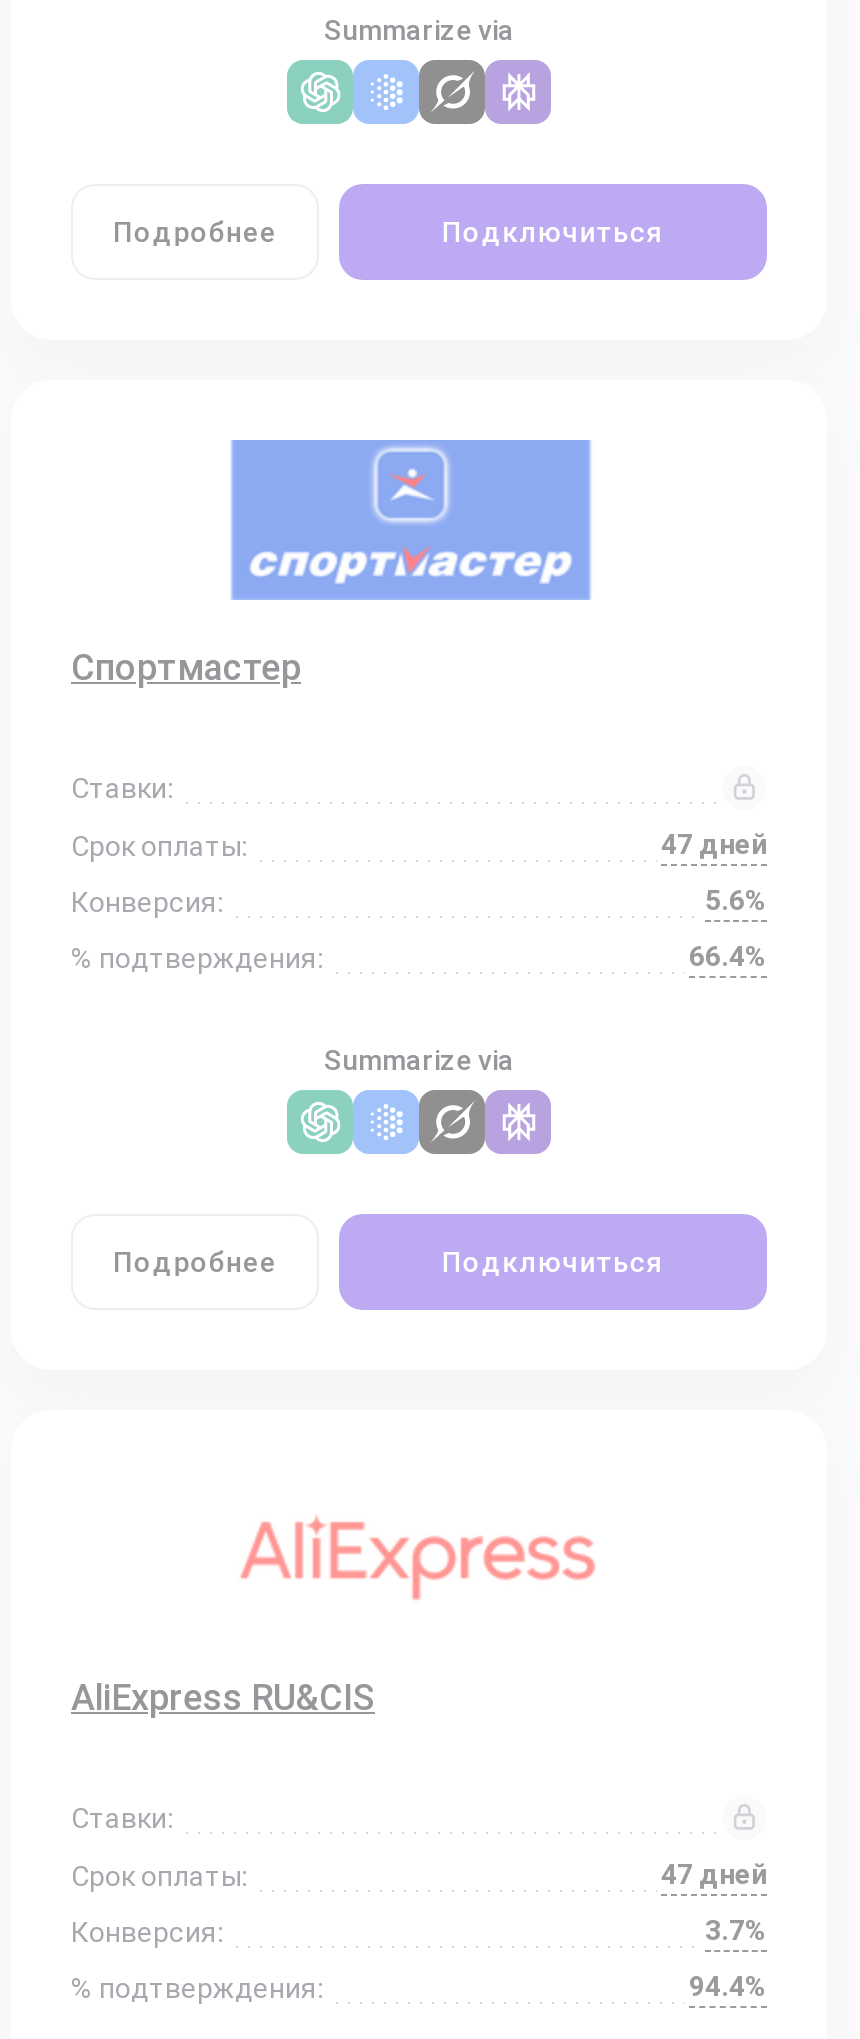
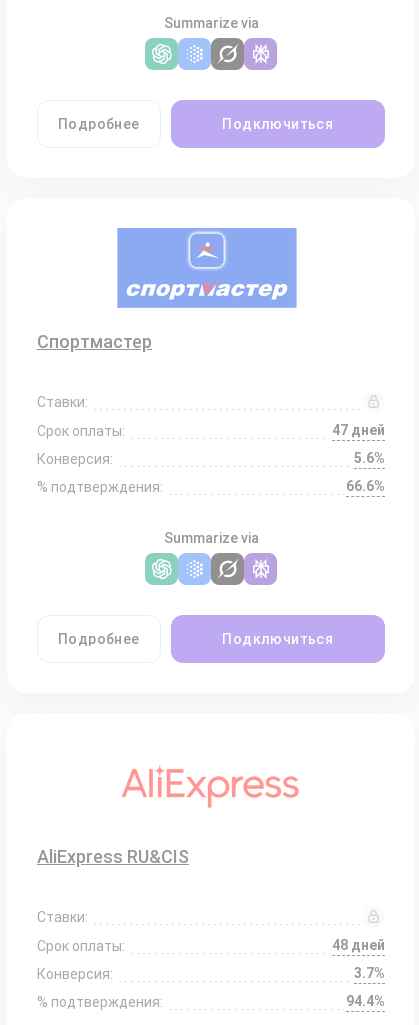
[689,940,767,972] 66.4% -> [346,478,385,494] 66.6%
[661,1858,767,1890] 47 дней -> [332,937,385,953] 48 дней

